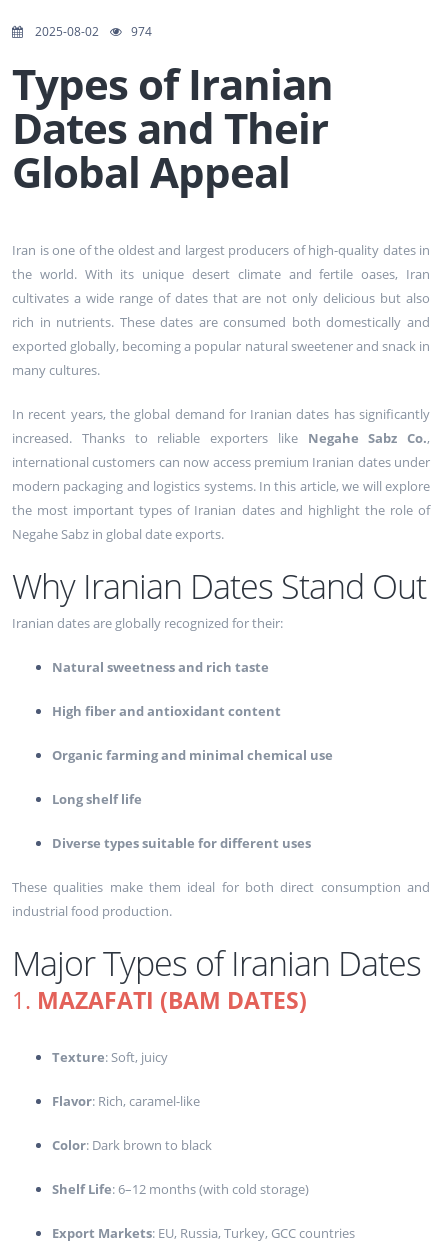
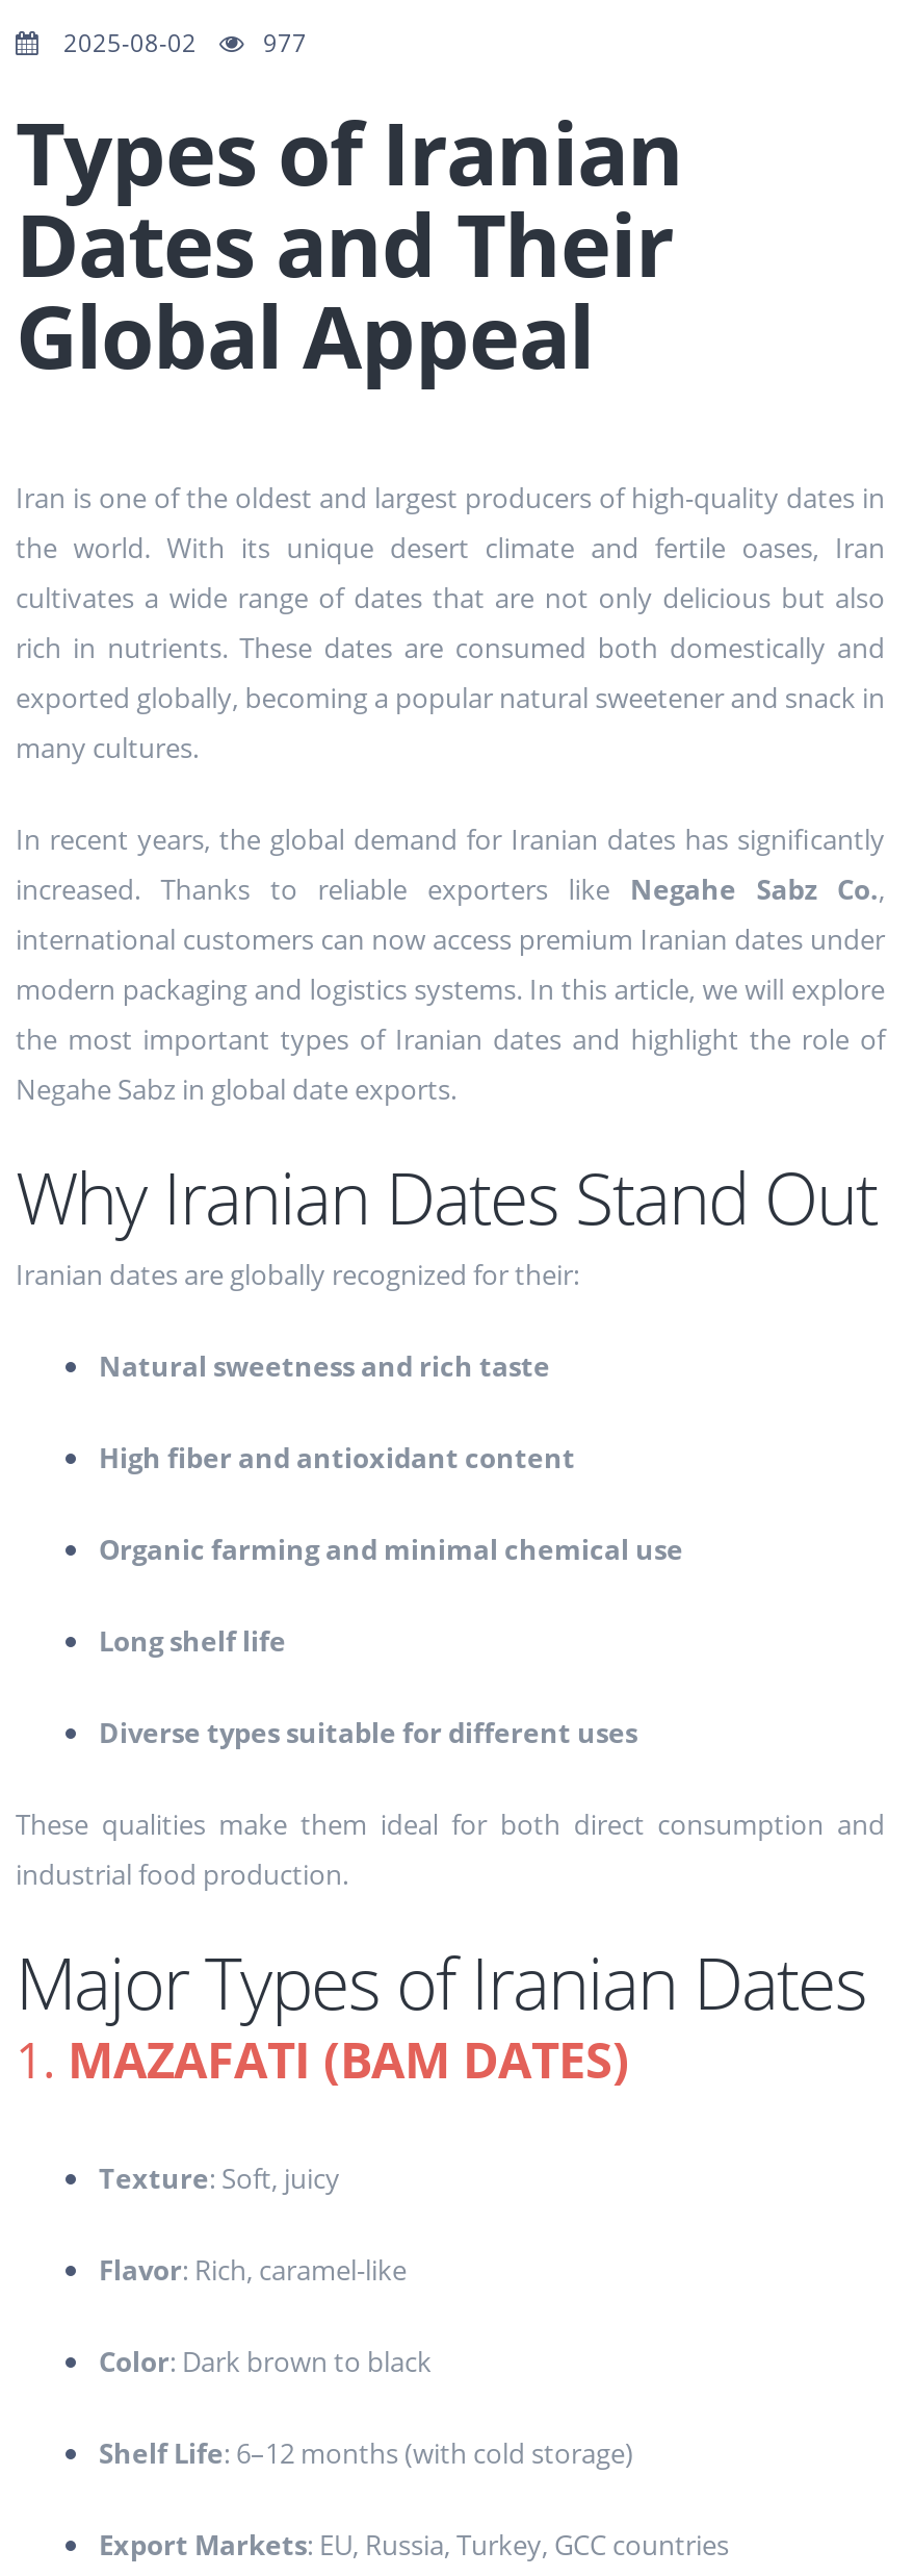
[26,23,152,39] 2025-08-02 974 -> [45,25,307,58] 2025-08-02 977

